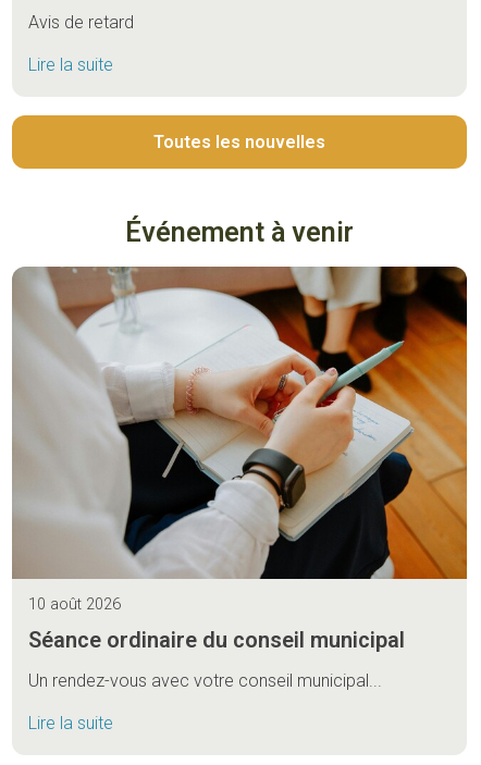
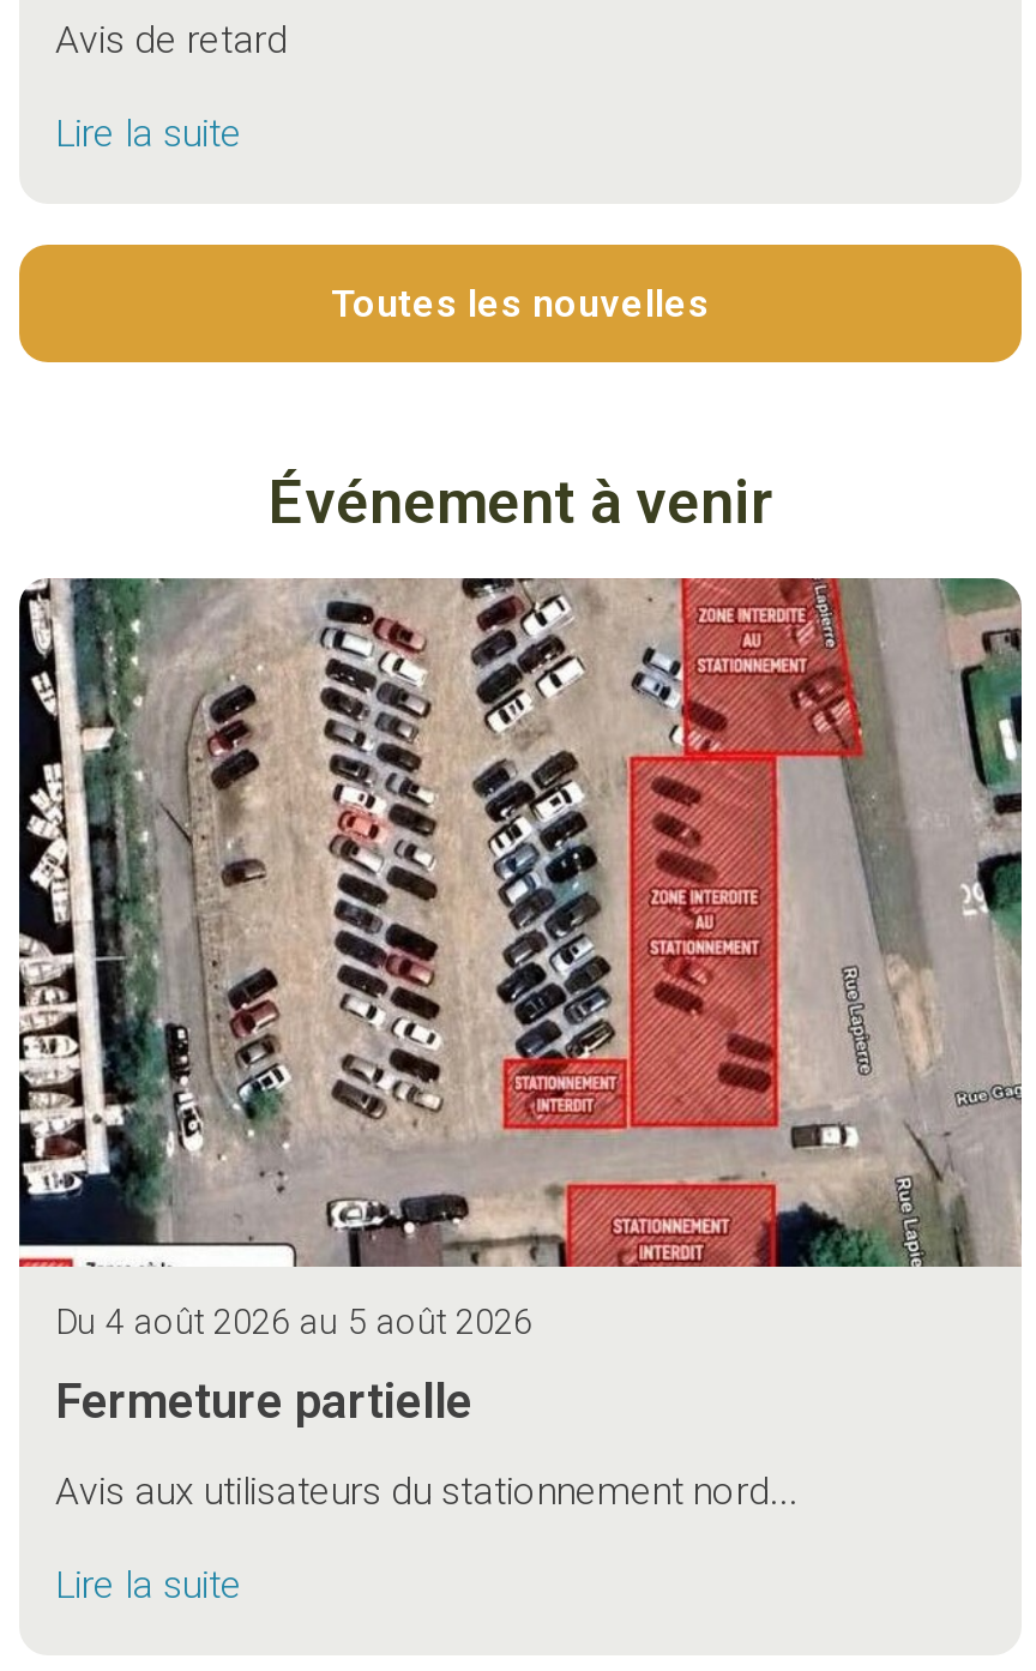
[12,266,468,614] [image] | 10 août 2026 -> [19,576,1024,1344] [image] | Du 4 août 2026 au 5 août 2026
[28,627,405,653] Séance ordinaire du conseil municipal -> [55,1372,472,1430] Fermeture partielle
[28,670,382,691] Un rendez-vous avec votre conseil municipal... -> [55,1468,799,1514] Avis aux utilisateurs du stationnement nord...

